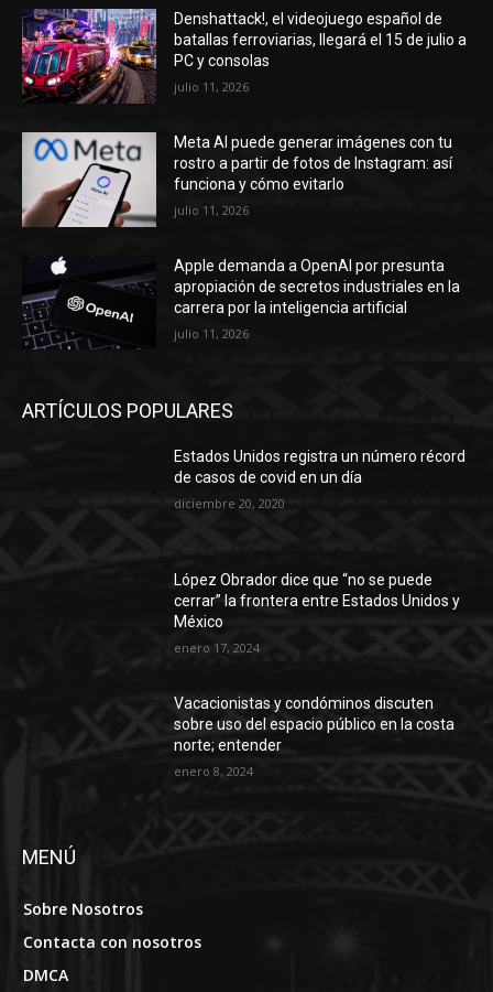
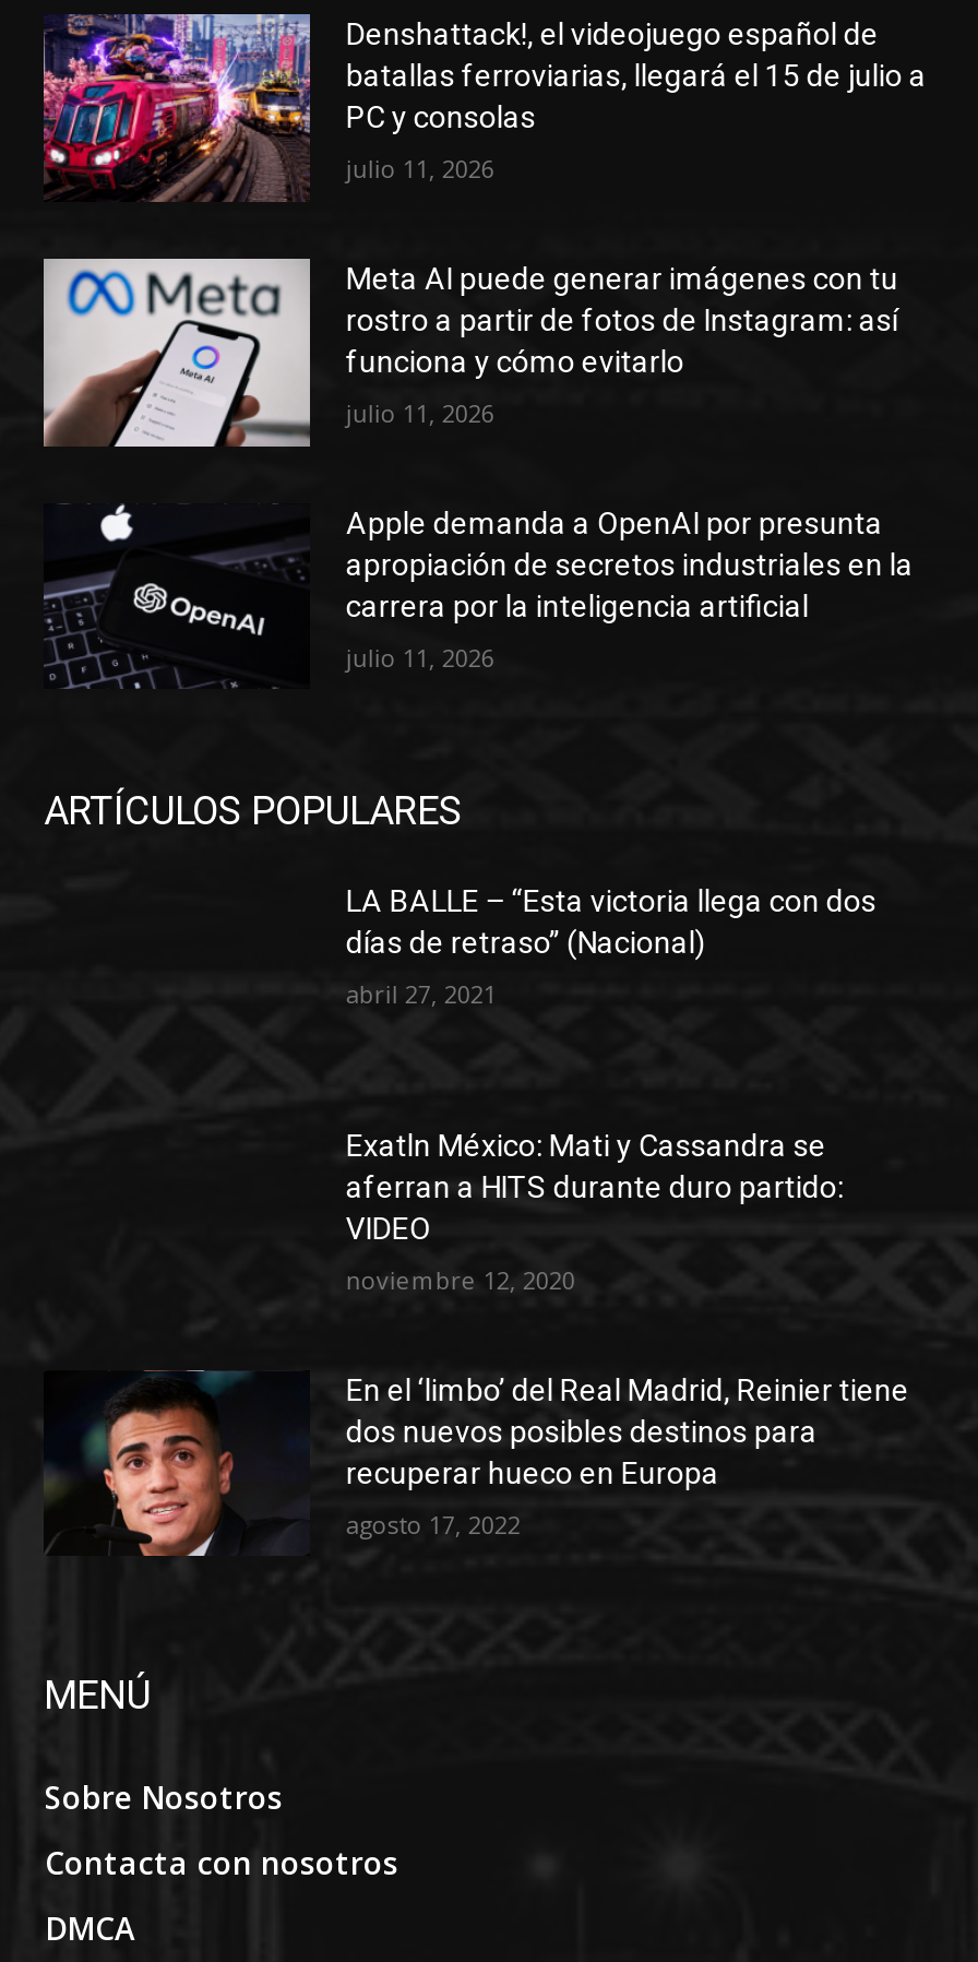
none -> [85,1370,247,1558] [image]
[174,448,466,486] Estados Unidos registra un número récord | de casos de covid en un día -> [346,884,876,960] LA BALLE – “Esta victoria llega con dos | días de retraso” (Nacional)
[174,495,285,512] diciembre 20, 2020 -> [346,978,496,1010] abril 27, 2021
[174,571,460,630] López Obrador dice que “no se puede | cerrar” la frontera entre Estados Unidos y | México -> [346,1128,844,1246] Exatln México: Mati y Cassandra se | aferran a HITS durante duro partido: | VIDEO
[174,639,260,656] enero 17, 2024 -> [346,1263,575,1296] noviembre 12, 2020
[174,694,455,753] Vacacionistas y condóminos discuten | sobre uso del espacio público en la costa | norte; entender -> [346,1372,909,1489] En el ‘limbo’ del Real Madrid, Reinier tiene | dos nuevos posibles destinos para | recuperar hueco en Europa
[174,762,254,779] enero 8, 2024 -> [346,1507,520,1540] agosto 17, 2022

